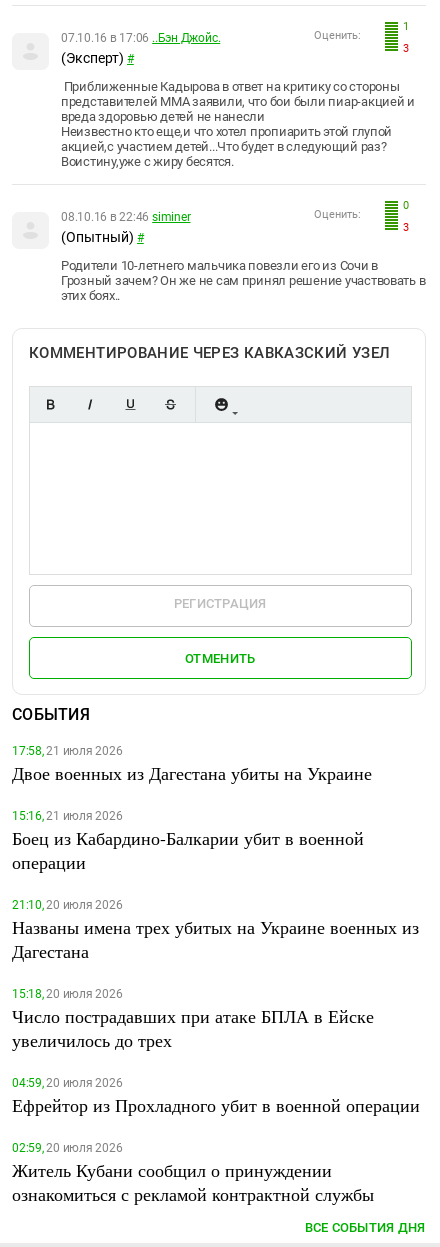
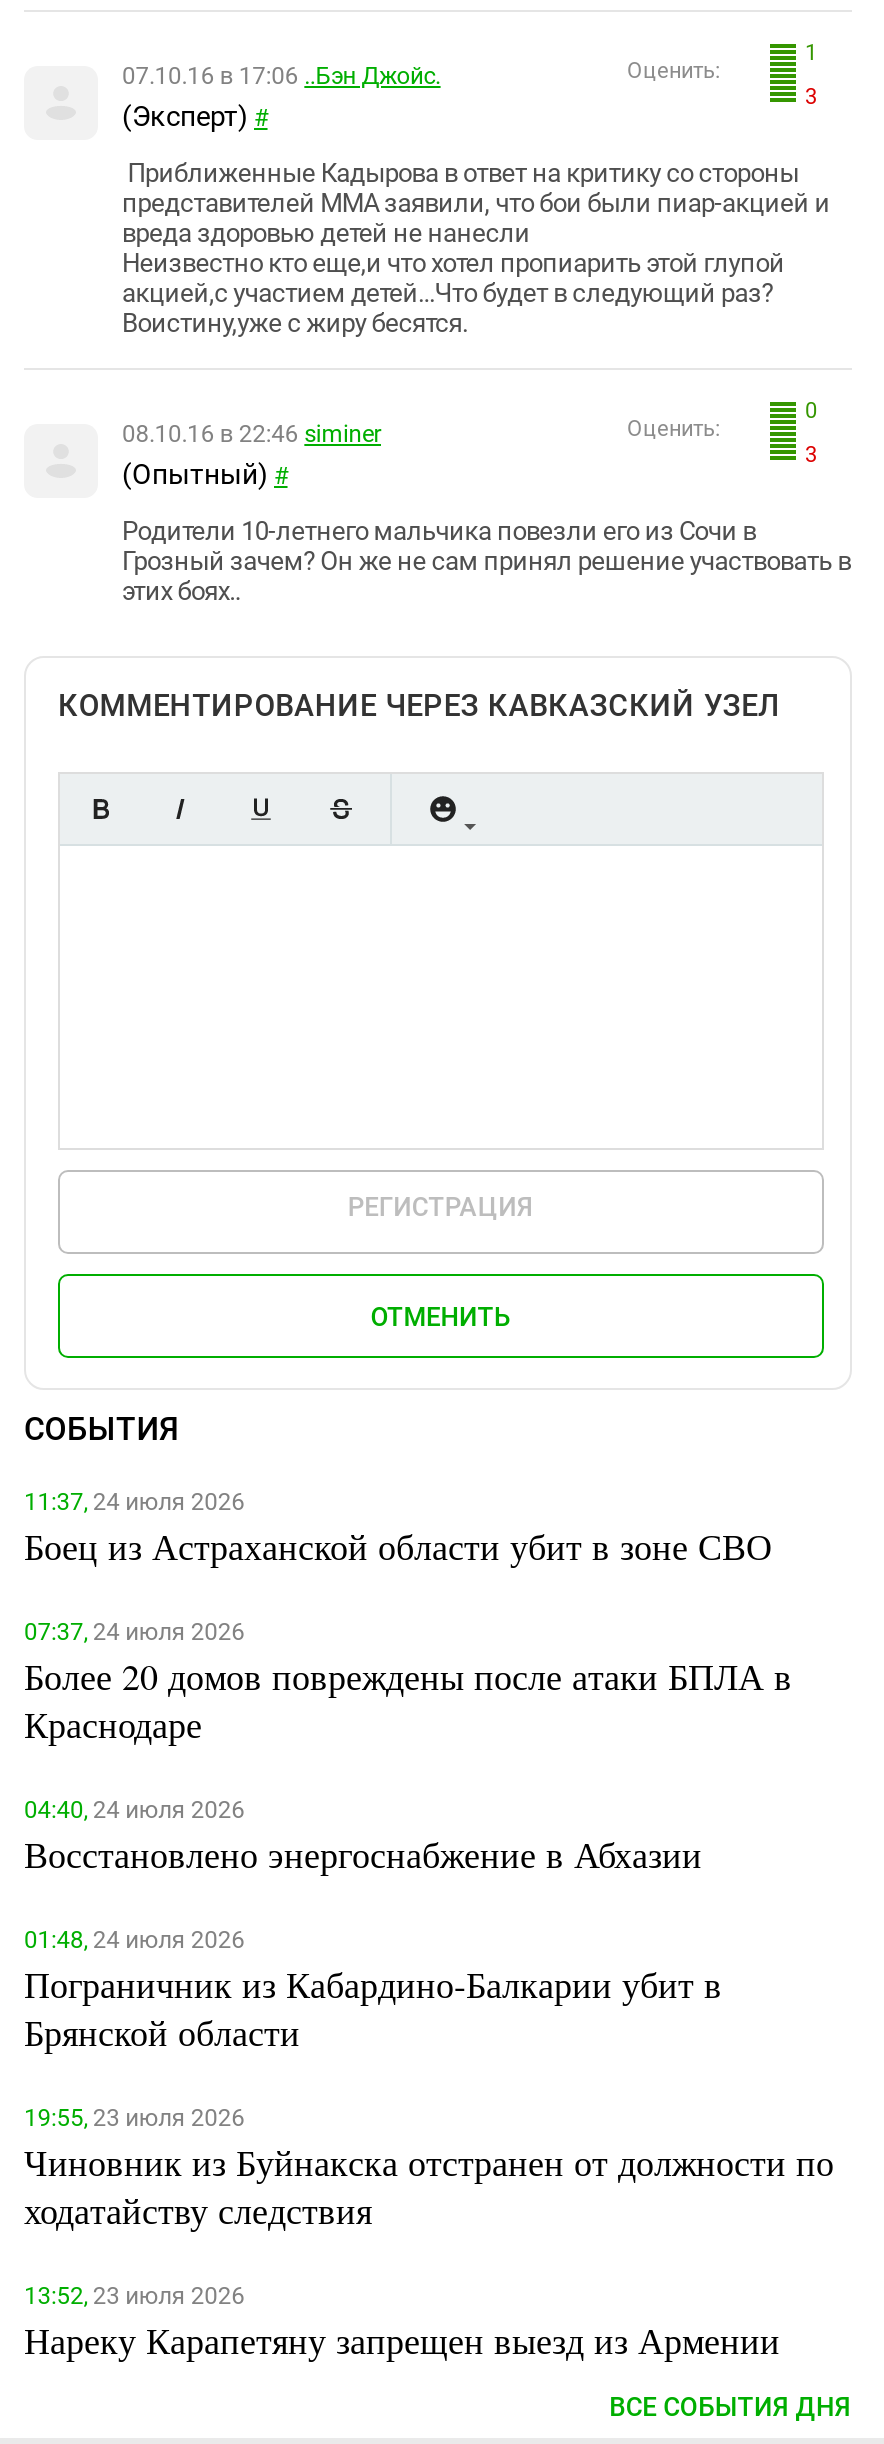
[12,744,372,785] 17:58, 21 июля 2026 | Двое военных из Дагестана убиты на Украине -> [24,1488,772,1570] 11:37, 24 июля 2026 | Боец из Астраханской области убит в зоне СВО
[12,809,364,874] 15:16, 21 июля 2026 | Боец из Кабардино-Балкарии убит в военной | операции -> [24,1618,792,1748] 07:37, 24 июля 2026 | Более 20 домов повреждены после атаки БПЛА в | Краснодаре
[12,898,419,963] 21:10, 20 июля 2026 | Названы имена трех убитых на Украине военных из | Дагестана -> [24,1796,702,1878] 04:40, 24 июля 2026 | Восстановлено энергоснабжение в Абхазии
[12,987,374,1052] 15:18, 20 июля 2026 | Число пострадавших при атаке БПЛА в Ейске | увеличилось до трех -> [24,1926,722,2056] 01:48, 24 июля 2026 | Пограничник из Кабардино-Балкарии убит в | Брянской области
[12,1076,420,1117] 04:59, 20 июля 2026 | Ефрейтор из Прохладного убит в военной операции -> [24,2104,834,2234] 19:55, 23 июля 2026 | Чиновник из Буйнакска отстранен от должности по | ходатайству следствия
[12,1141,374,1206] 02:59, 20 июля 2026 | Житель Кубани сообщил о принуждении | ознакомиться с рекламой контрактной службы -> [24,2282,780,2364] 13:52, 23 июля 2026 | Нареку Карапетяну запрещен выезд из Армении

